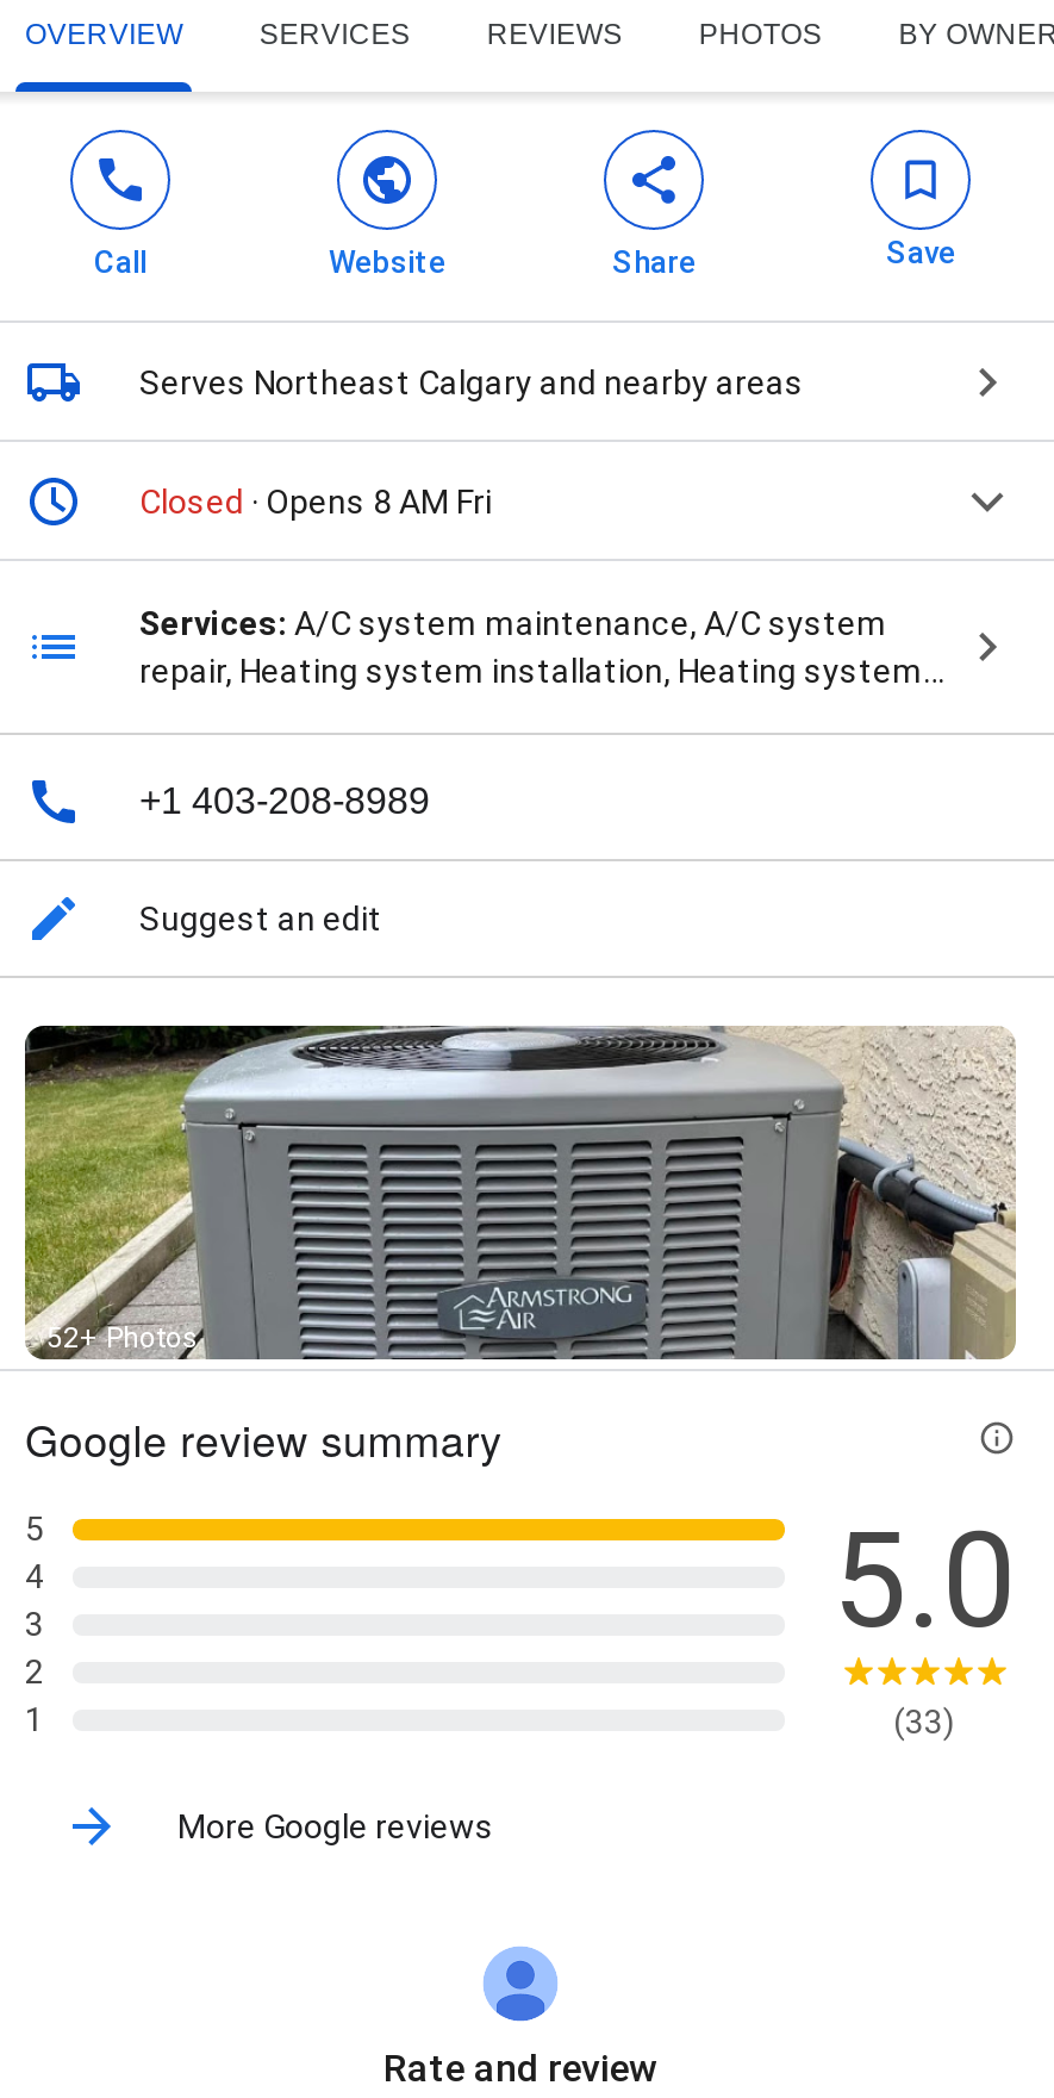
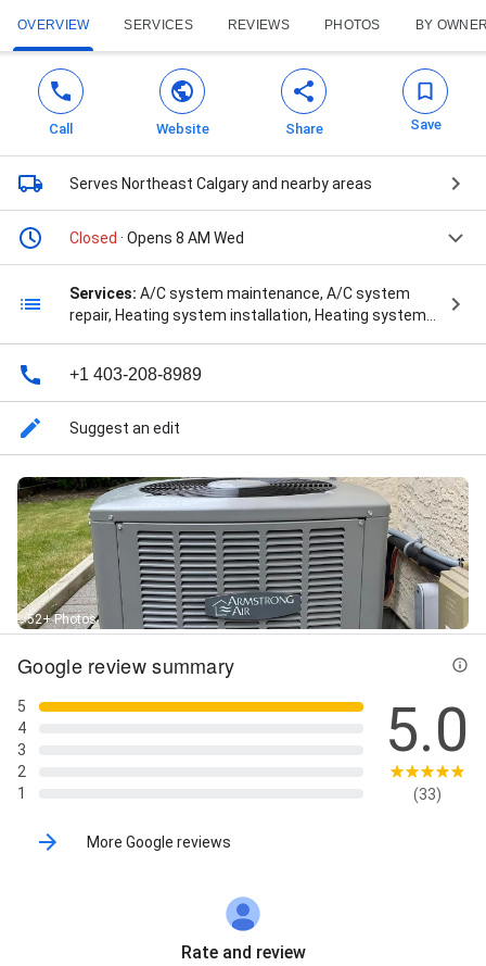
[139,483,492,521] Closed · Opens 8 AM Fri -> [69,229,244,247] Closed · Opens 8 AM Wed

